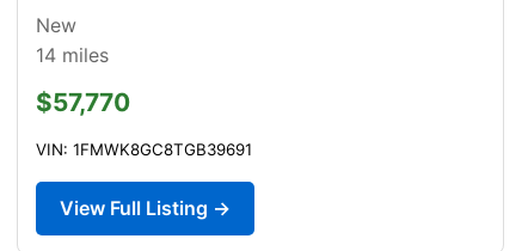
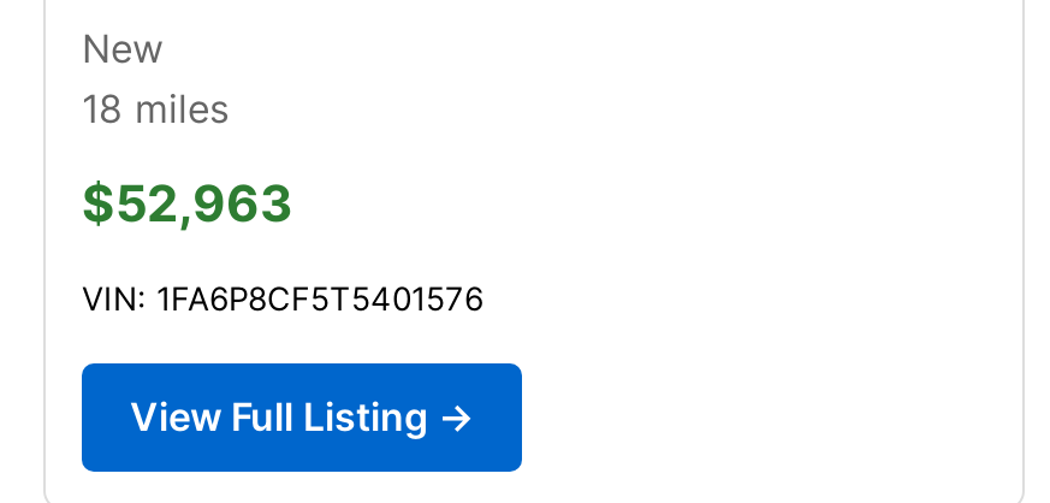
[36,43,109,67] 14 miles -> [82,84,229,132] 18 miles
[36,87,130,117] $57,770 -> [82,173,293,233] $52,963
[36,140,252,159] VIN: 1FMWK8GC8TGB39691 -> [82,279,484,317] VIN: 1FA6P8CF5T5401576

